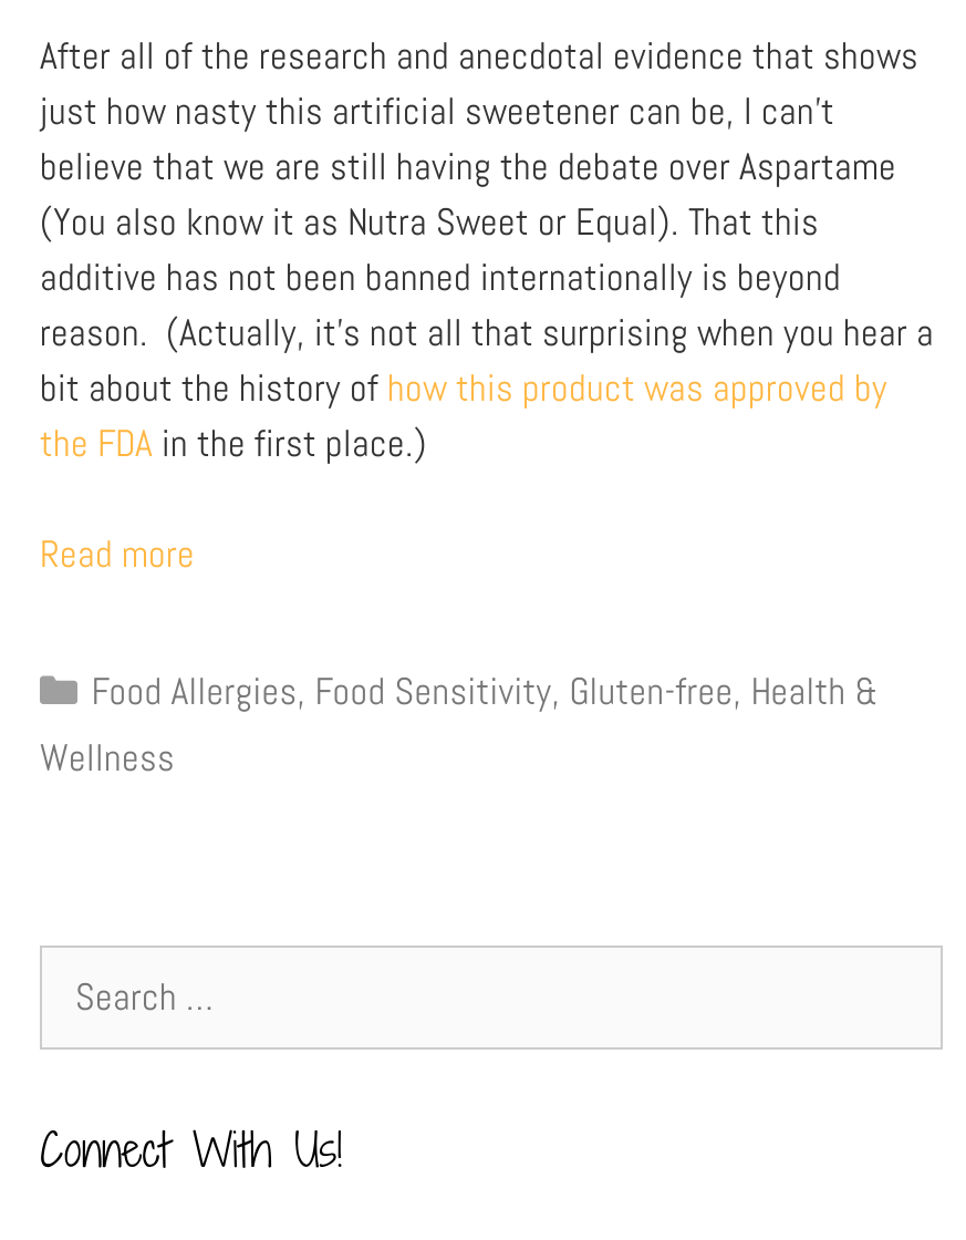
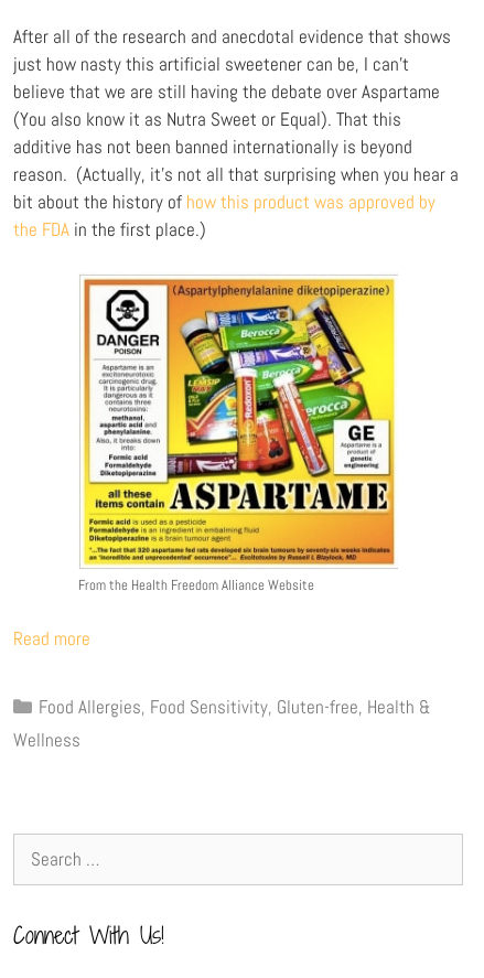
none -> [78,277,396,595] [image] | From the Health Freedom Alliance Website

